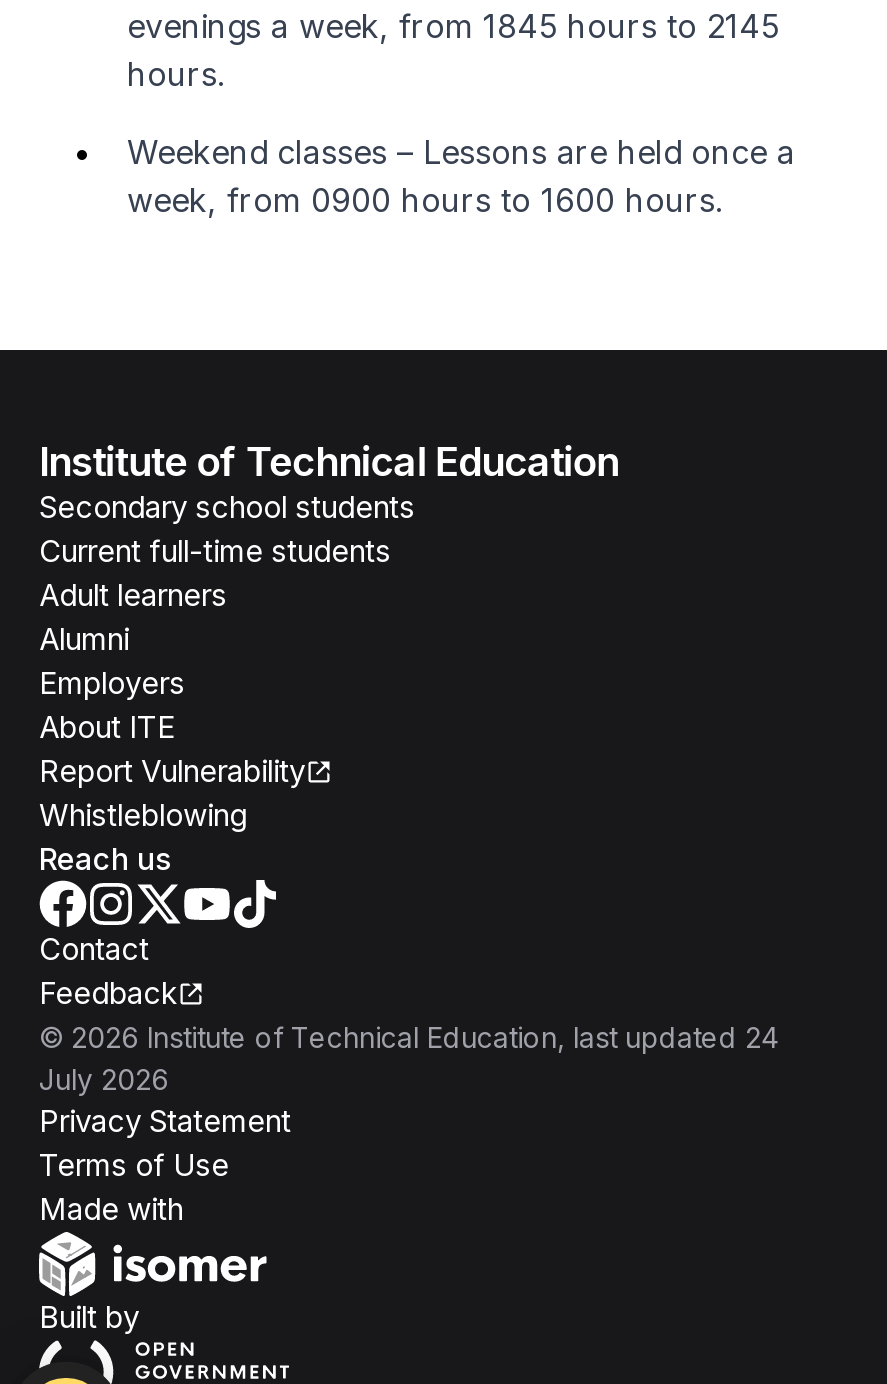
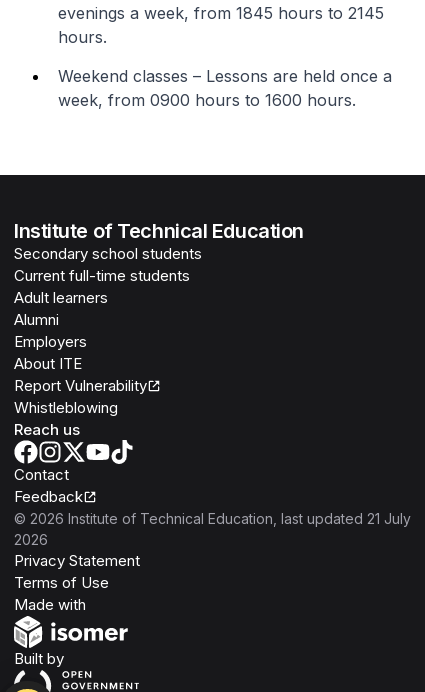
[39,1020,779,1096] © 2026 Institute of Technical Education, last updated 24 | July 2026 -> [14,510,411,548] © 2026 Institute of Technical Education, last updated 21 July | 2026

